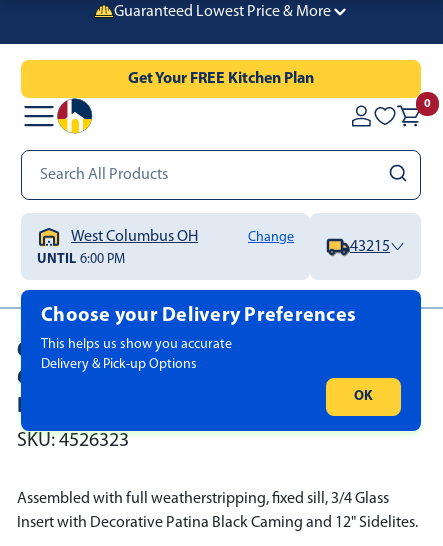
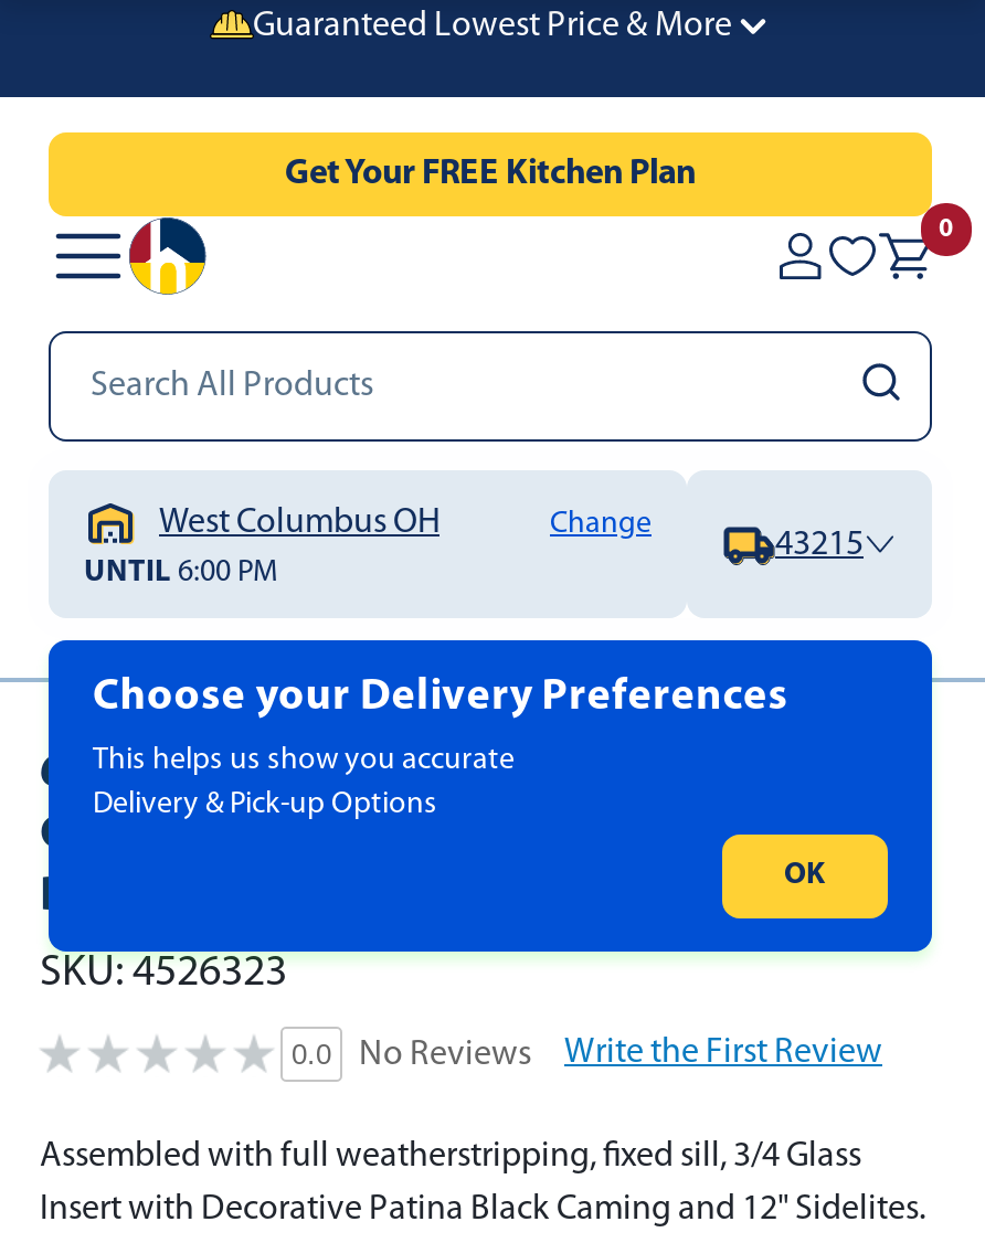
none -> [292,1036,882,1072] 0.0 | No Reviews | Write the First Review

